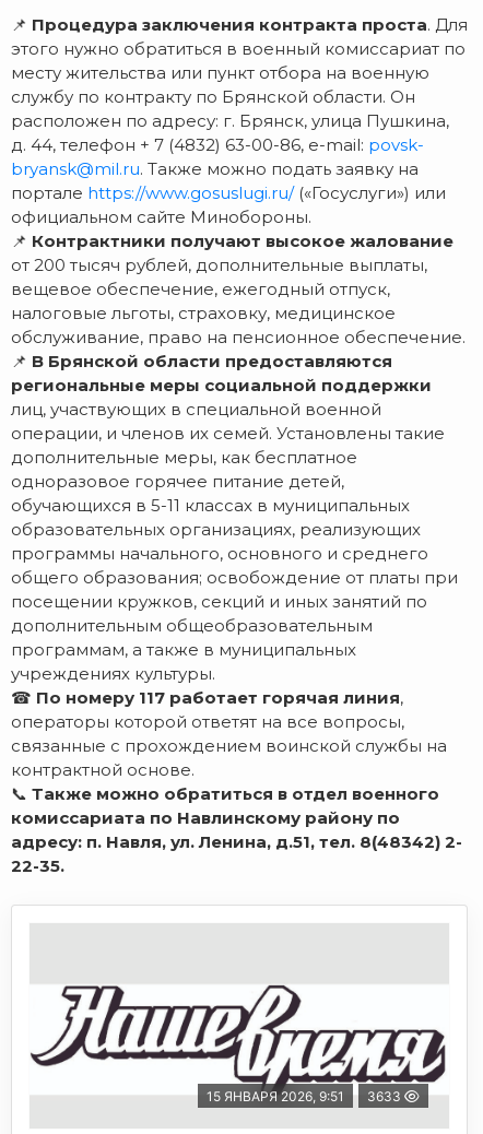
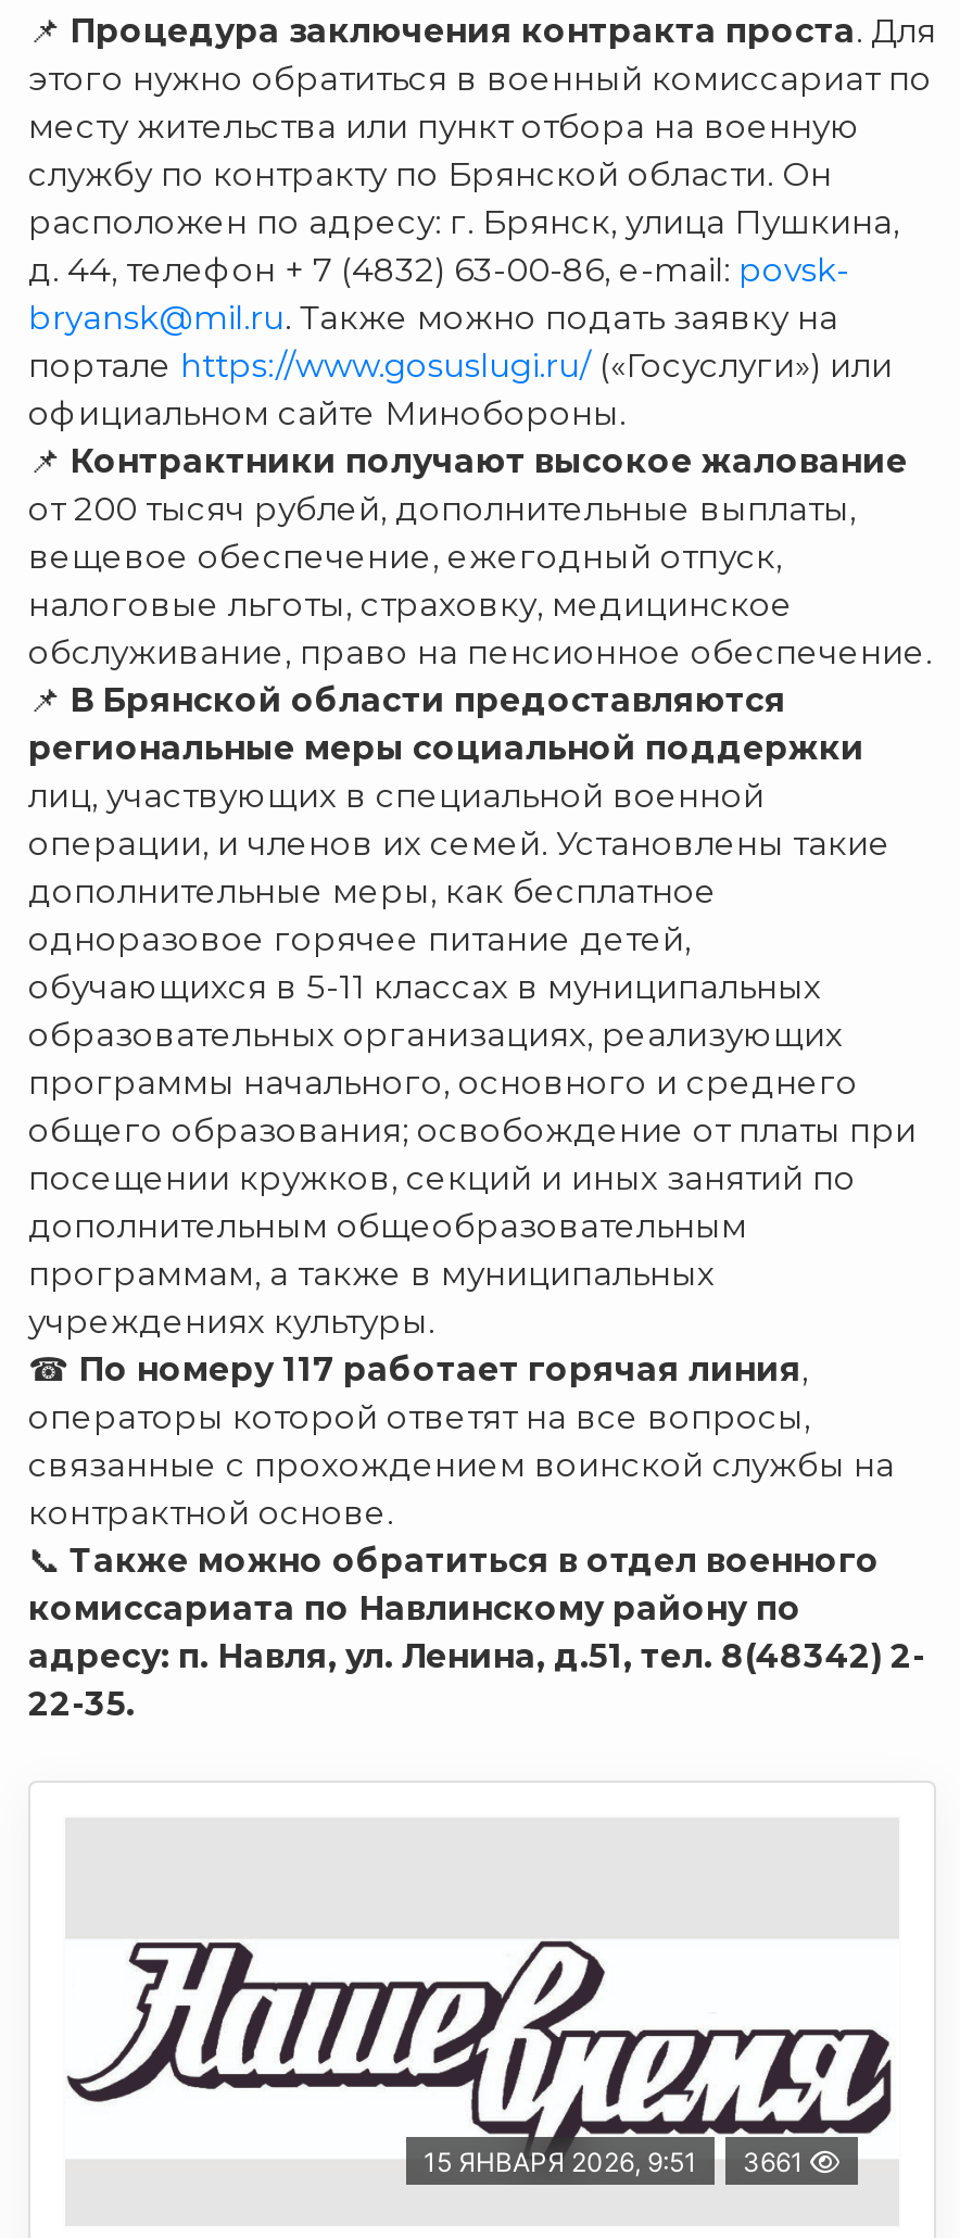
[207,1088,404,1104] 15 ЯНВАРЯ 2026, 9:51 3633 -> [424,2145,810,2178] 15 ЯНВАРЯ 2026, 9:51 3661

